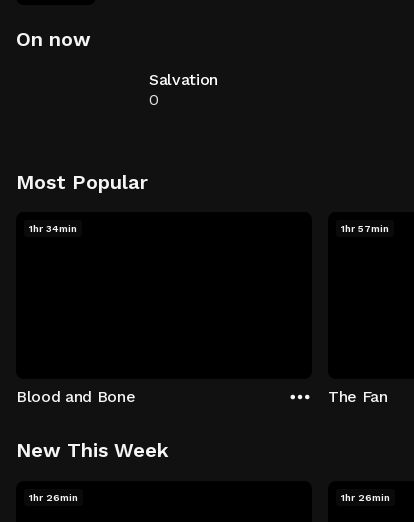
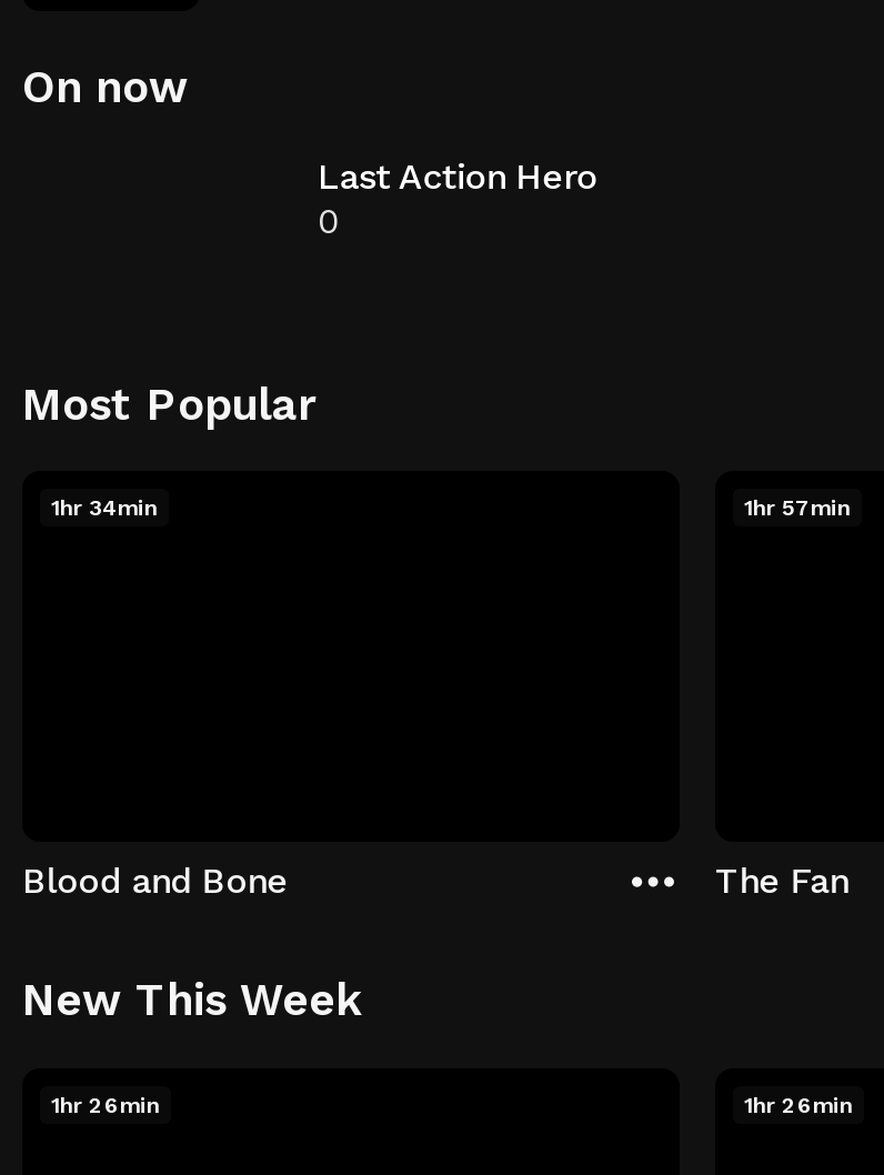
[149,70,218,89] Salvation -> [318,155,597,198] Last Action Hero

